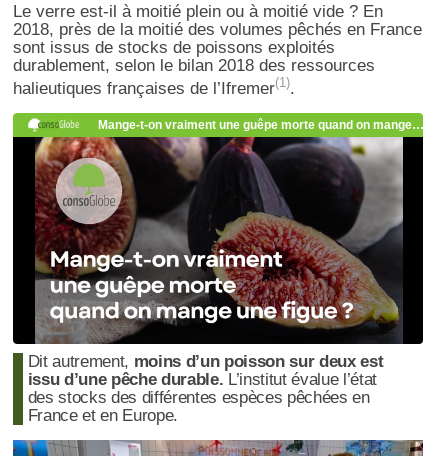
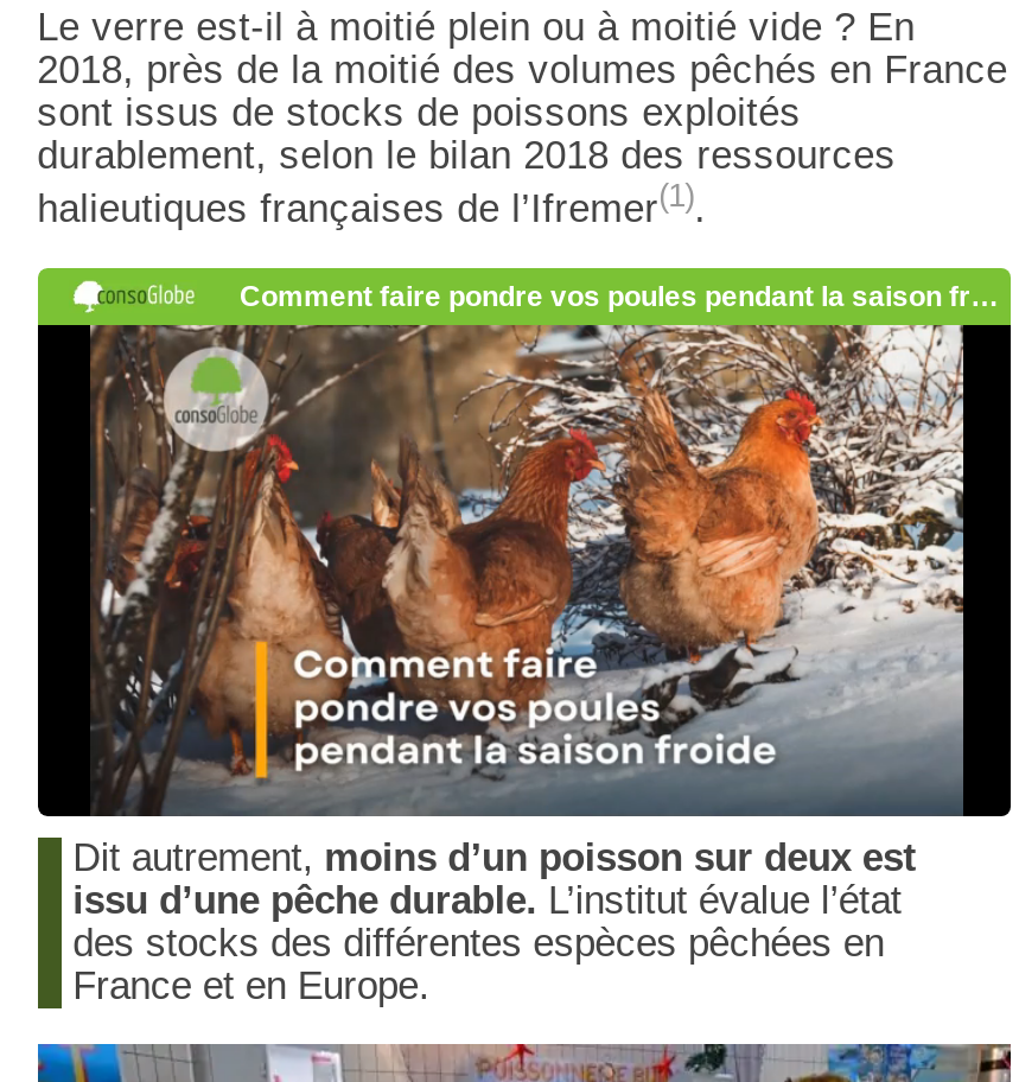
[35,117,421,345] [image] -> [90,282,982,819] [image]

